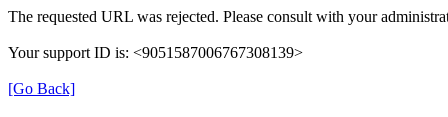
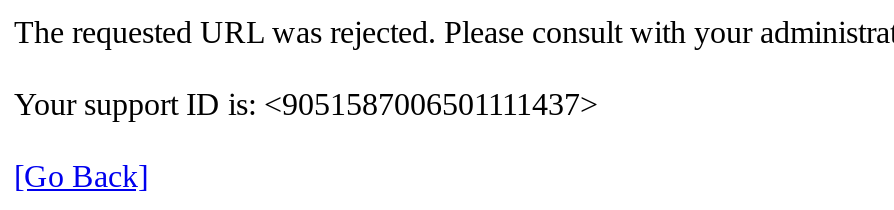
[8,44,303,61] Your support ID is: <9051587006767308139> -> [14,87,598,121] Your support ID is: <9051587006501111437>

